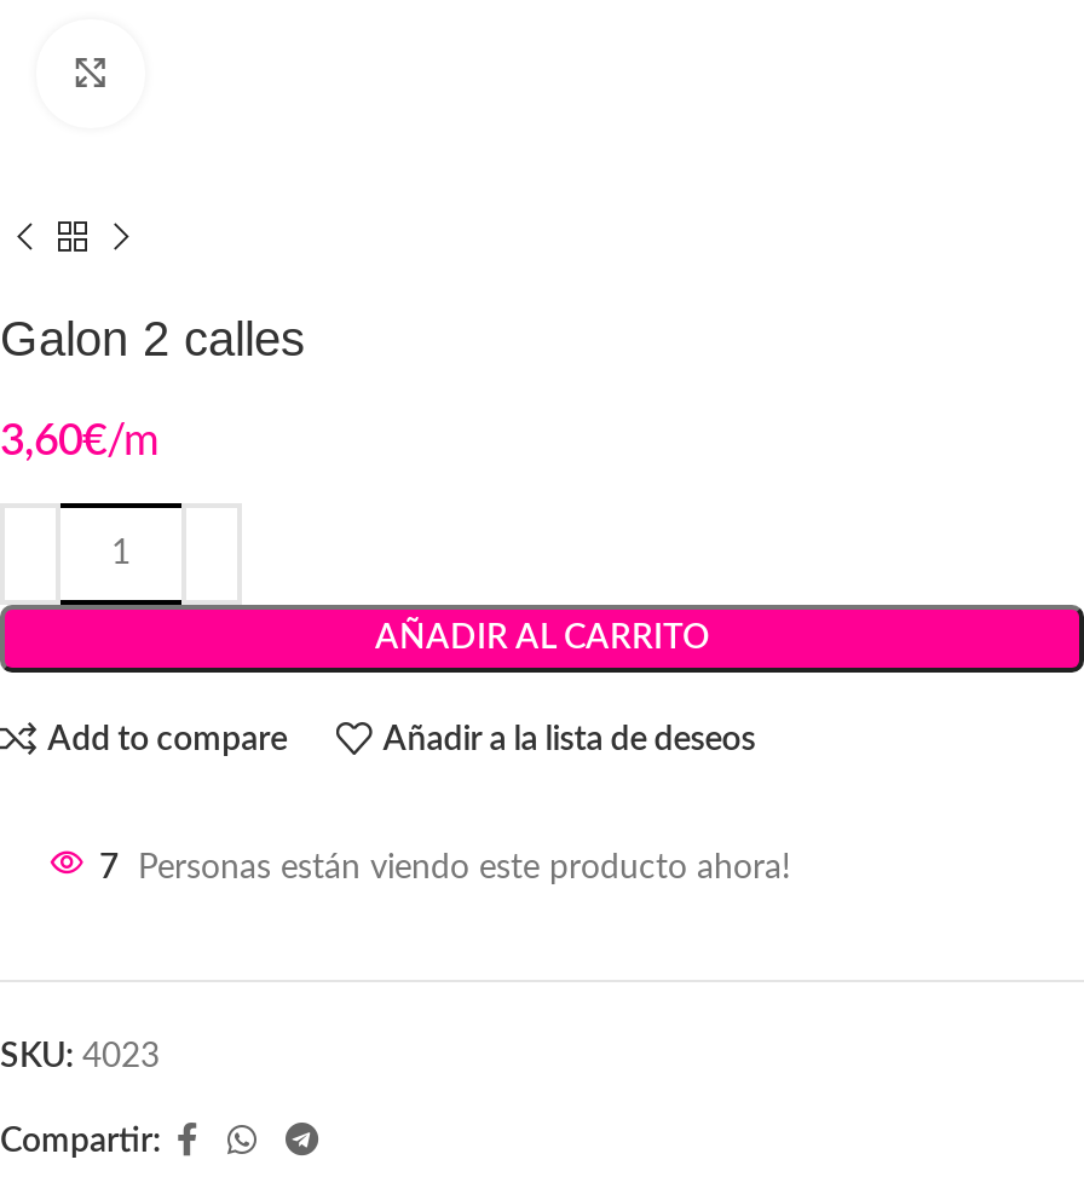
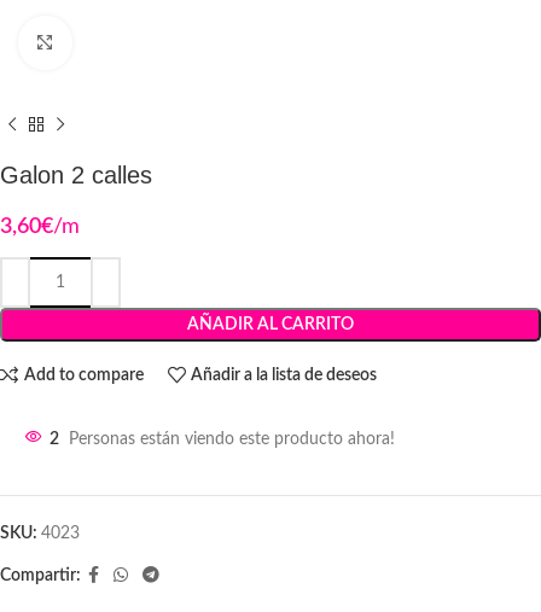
[99,852,791,885] 7 Personas están viendo este producto ahora! -> [50,431,395,448] 2 Personas están viendo este producto ahora!

